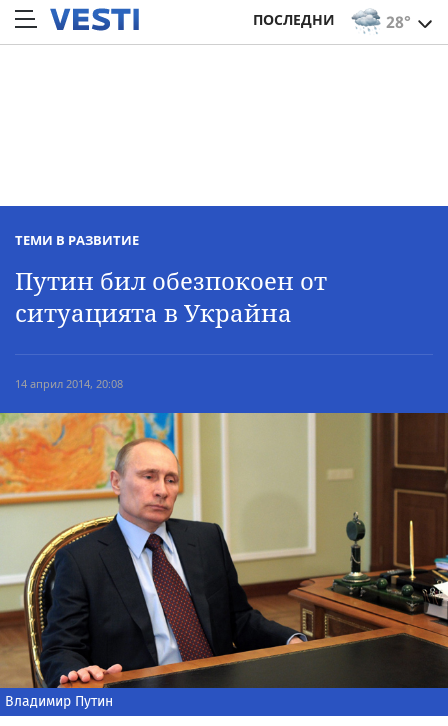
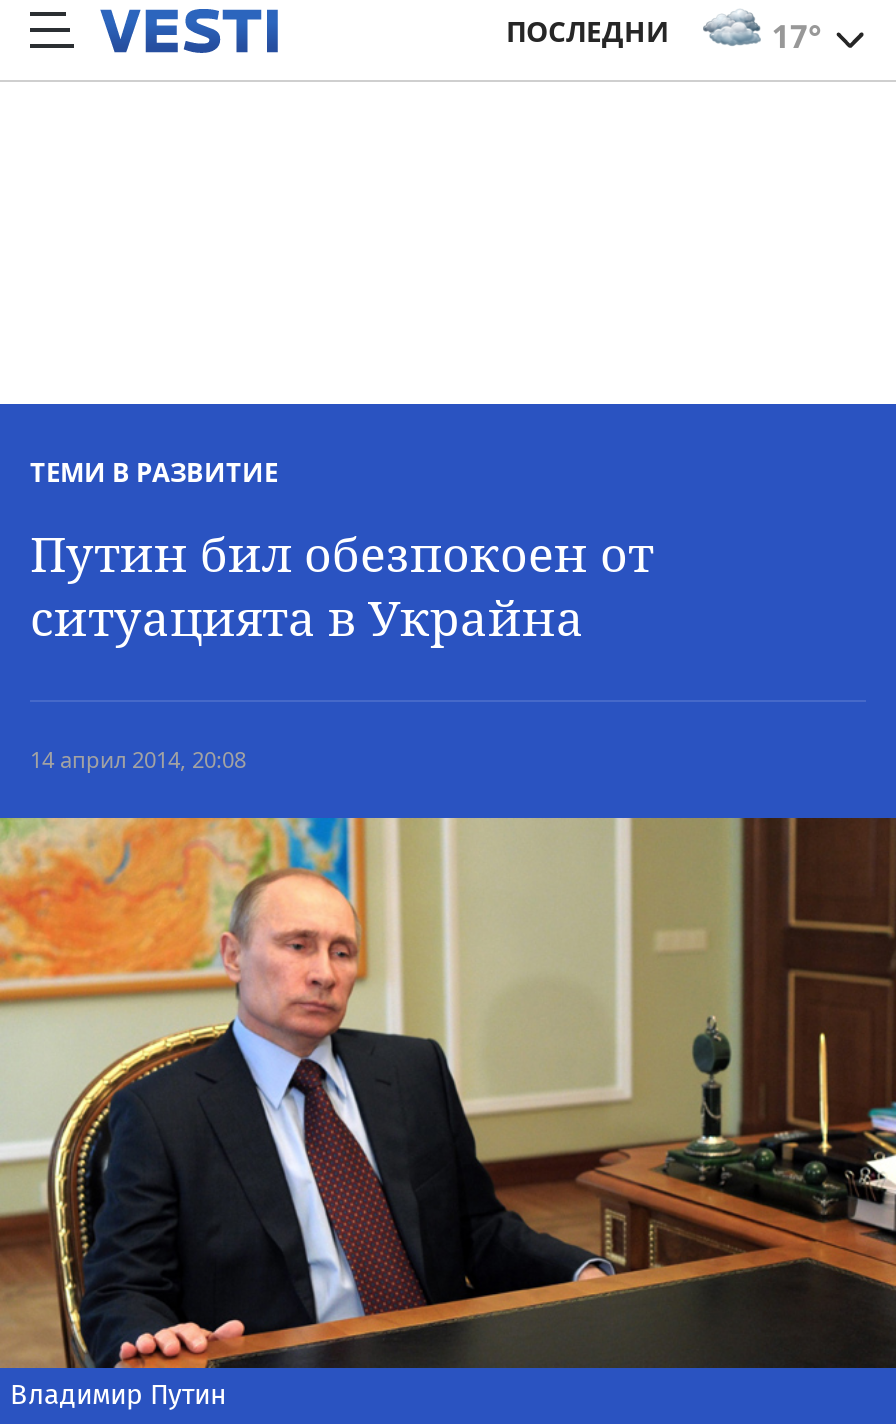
[386,11,411,33] 28° -> [772,14,822,58] 17°

